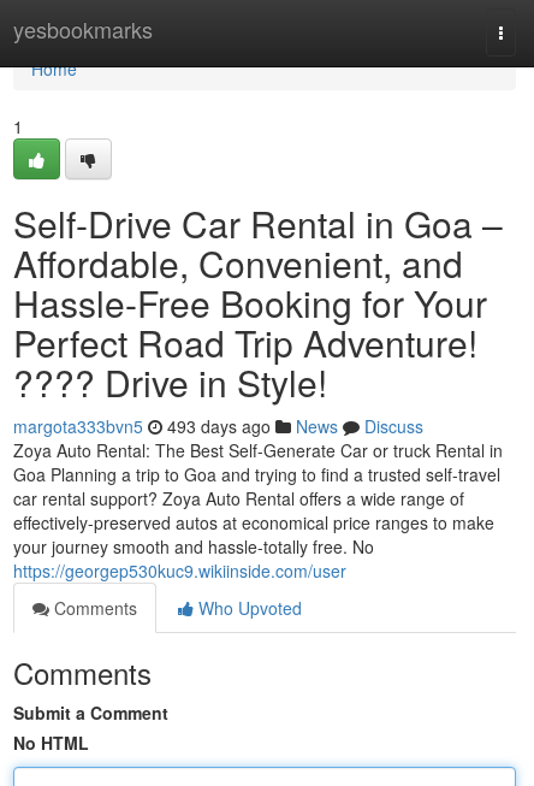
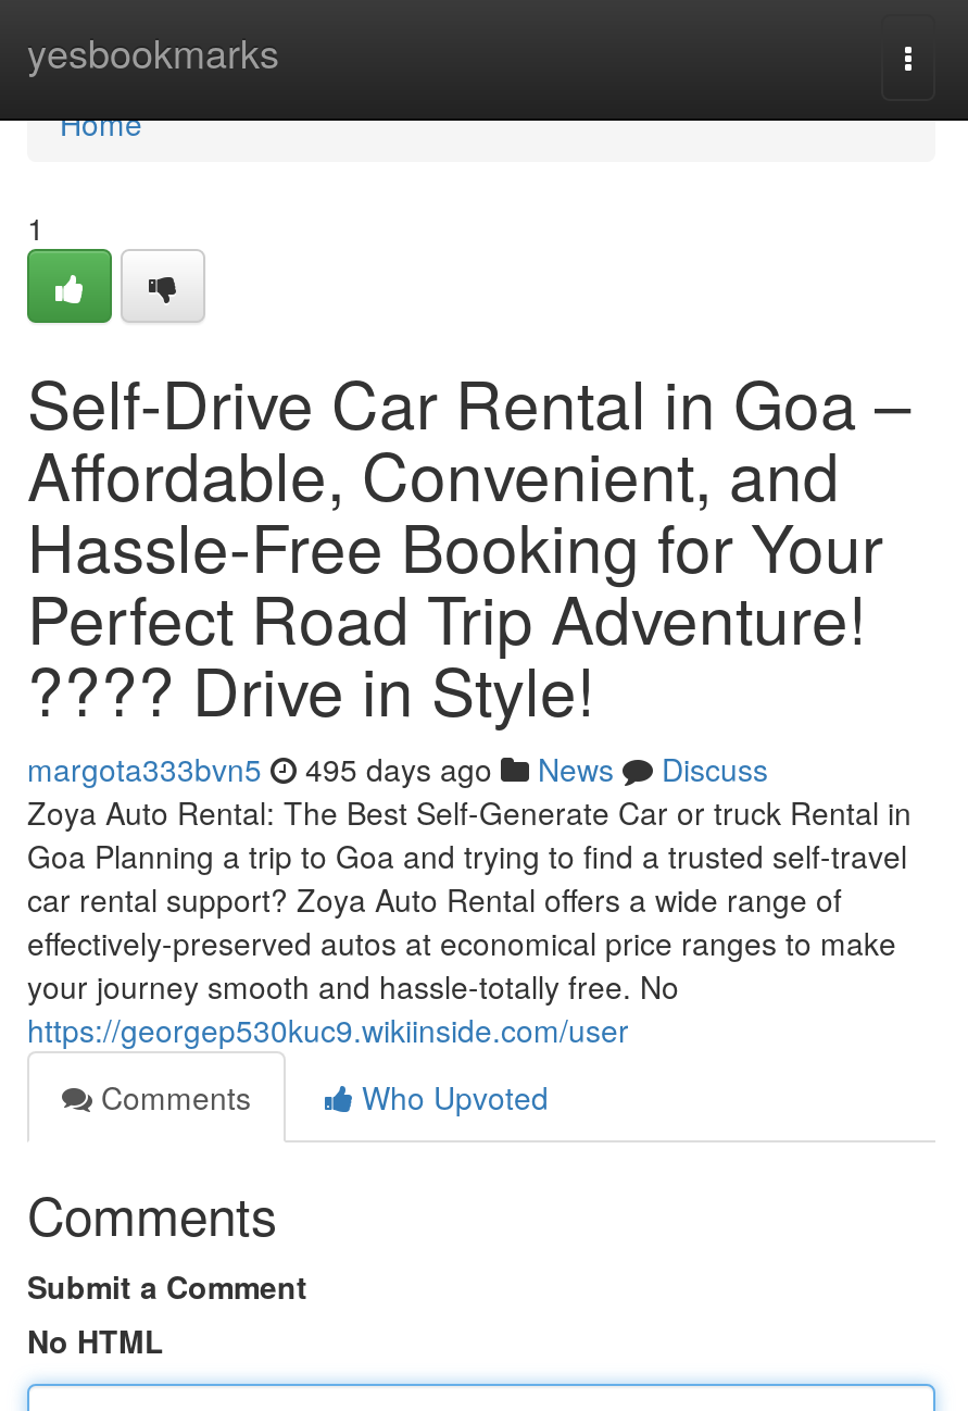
[13,414,423,438] margota333bvn5 493 days ago News Discuss -> [27,747,768,790] margota333bvn5 495 days ago News Discuss

